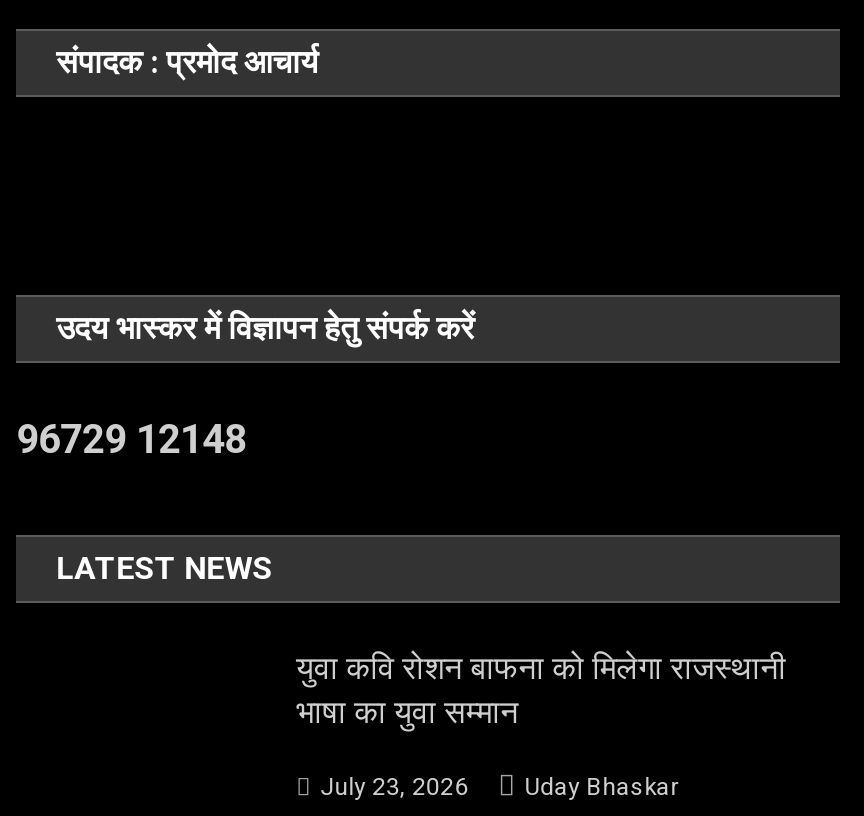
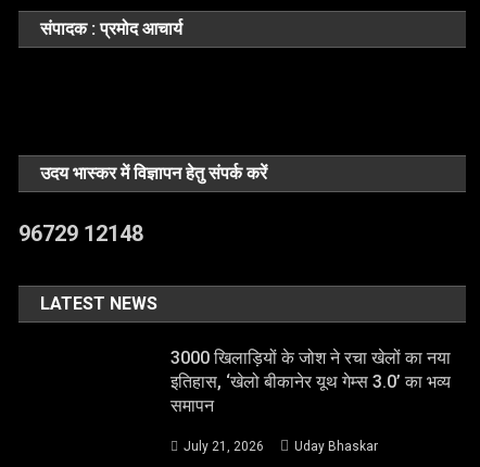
[296,650,786,732] युवा कवि रोशन बाफना को मिलेगा राजस्थानी | भाषा का युवा सम्मान -> [171,348,451,416] 3000 खिलाड़ियों के जोश ने रचा खेलों का नया | इतिहास, ‘खेलो बीकानेर यूथ गेम्स 3.0’ का भव्य | समापन
[320,774,468,802] July 23, 2026 -> [184,439,264,454] July 21, 2026

